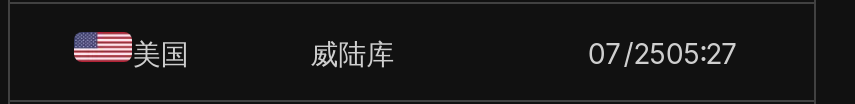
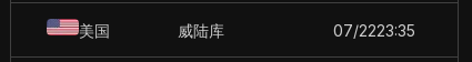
[587,35,739,69] 07/2505:27 -> [333,20,415,39] 07/2223:35

